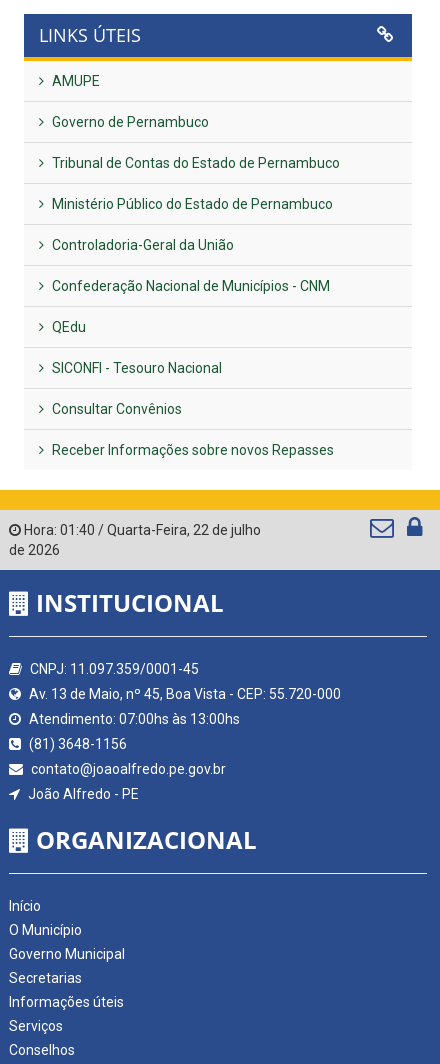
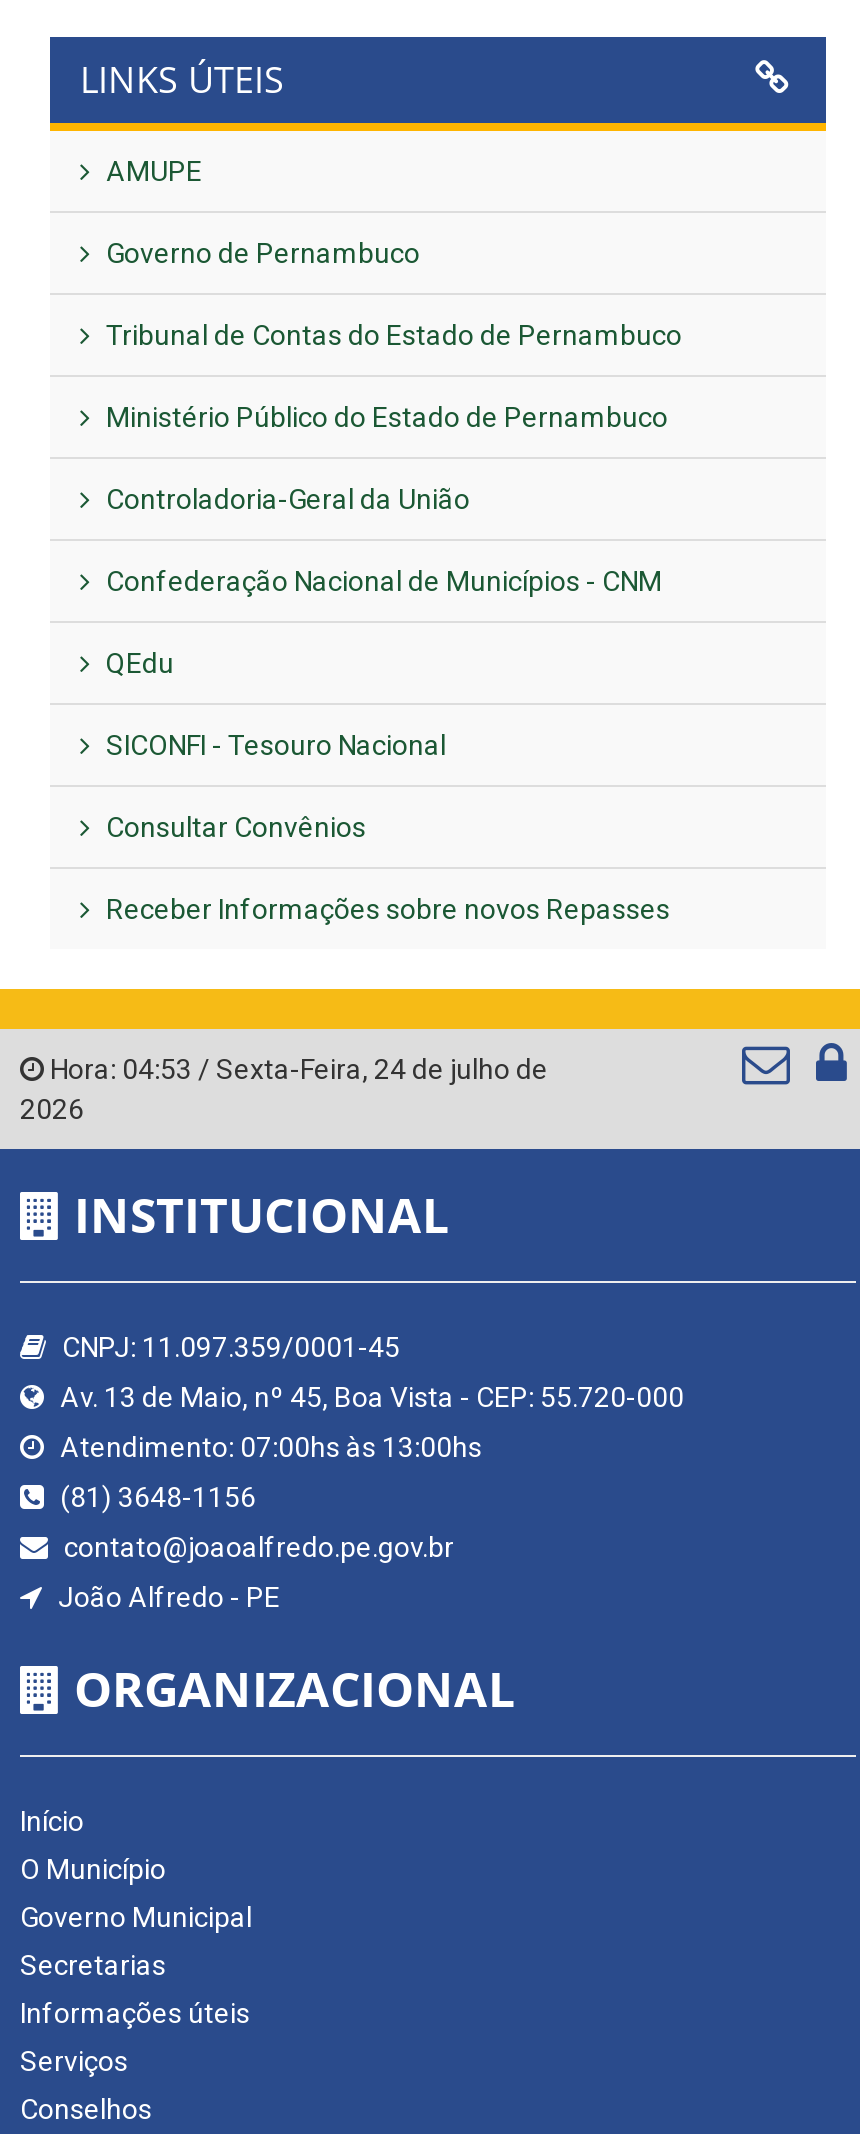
[9,522,261,558] Hora: 01:40 / Quarta-Feira, 22 de julho | de 2026 -> [20,1053,548,1125] Hora: 04:53 / Sexta-Feira, 24 de julho de | 2026

